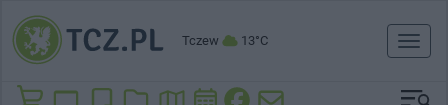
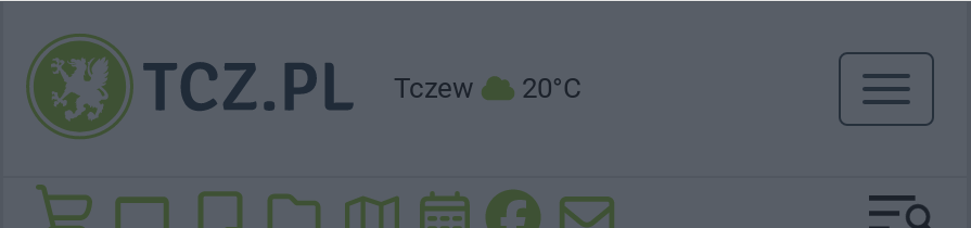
[182,33,268,48] Tczew 13°C -> [394,72,580,104] Tczew 20°C

